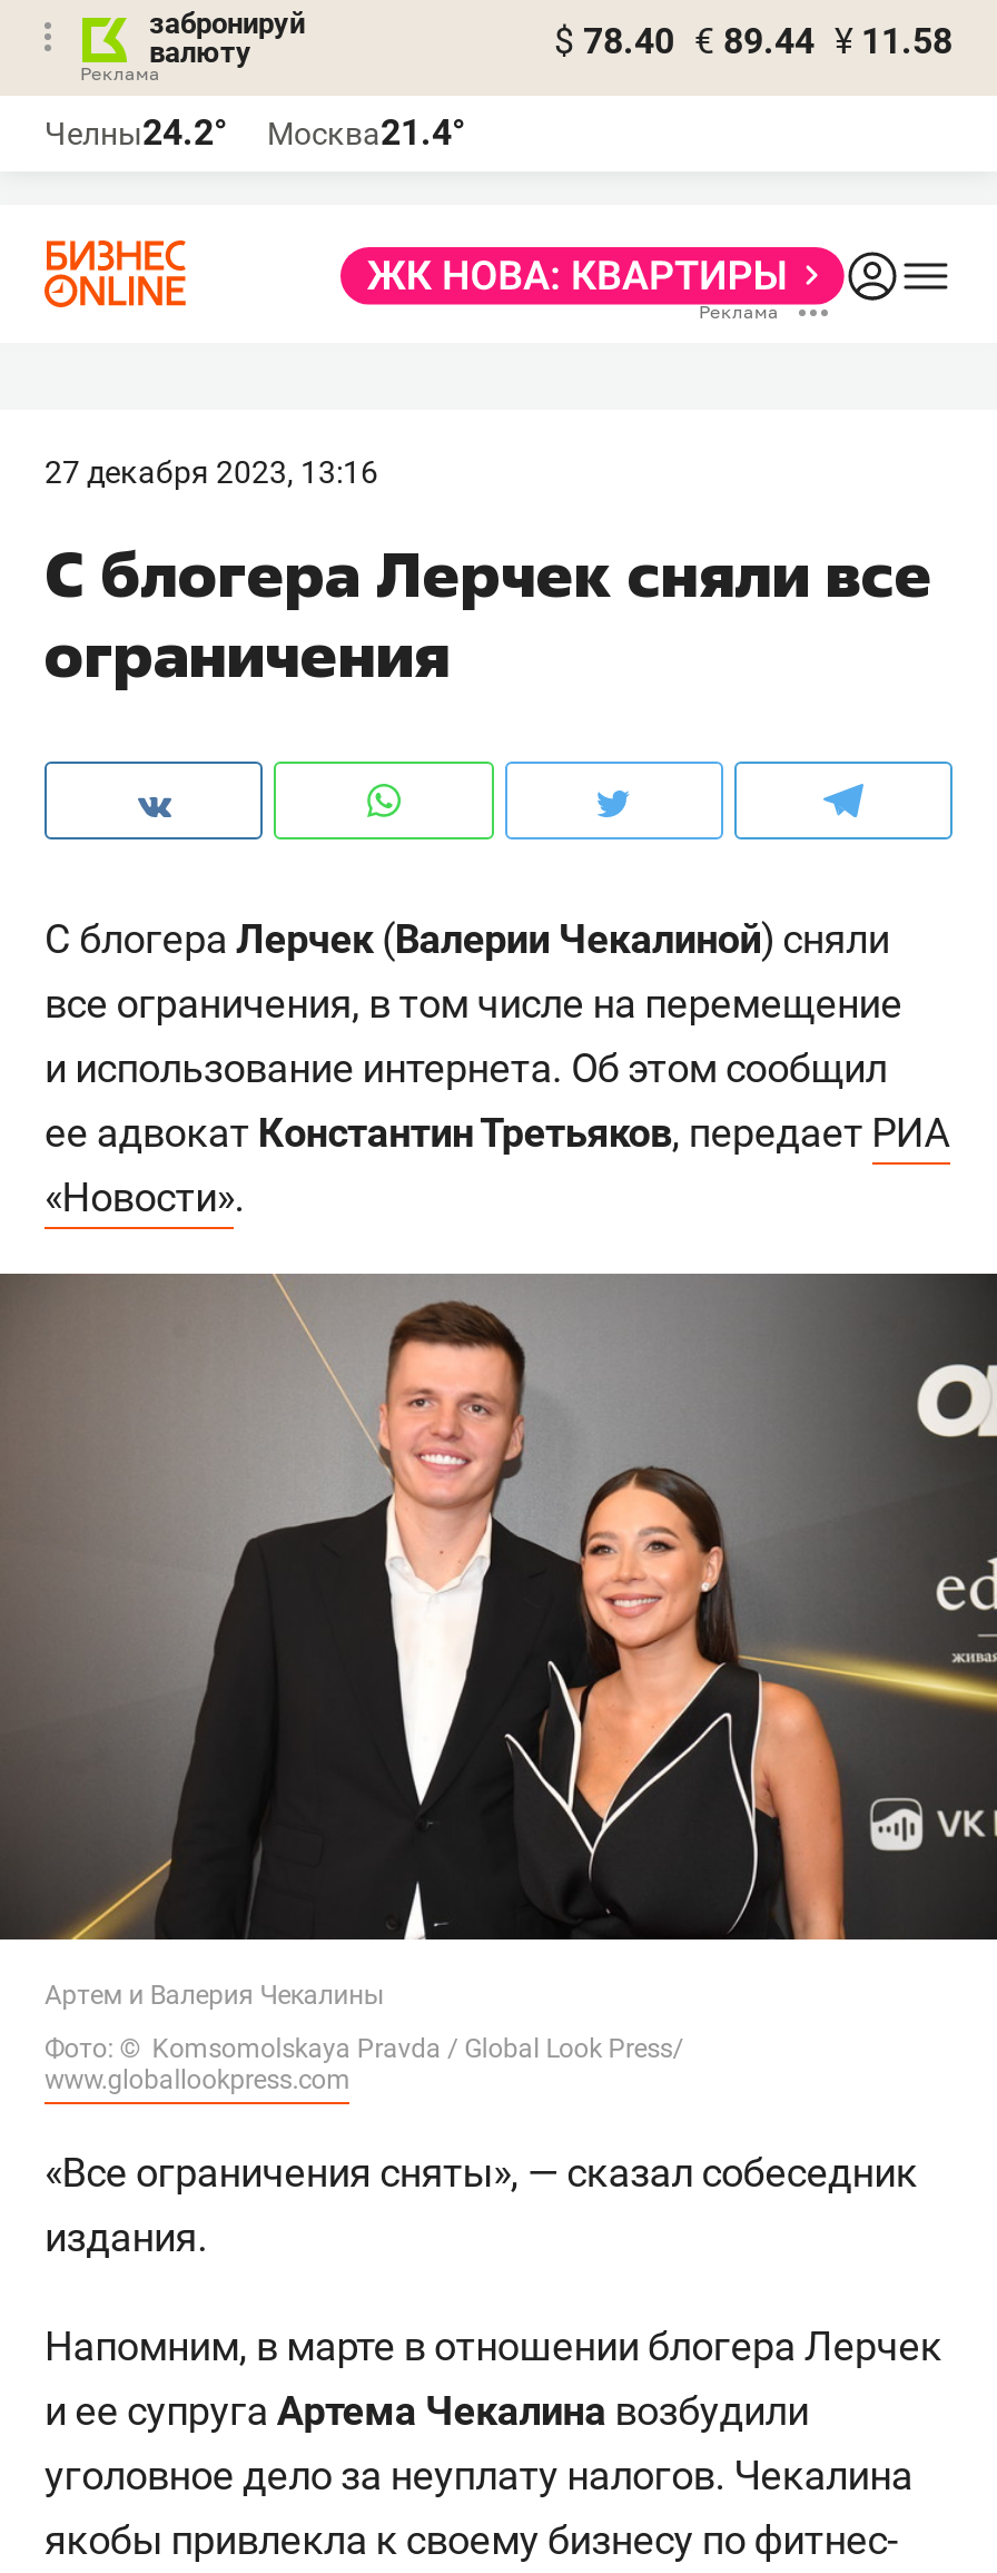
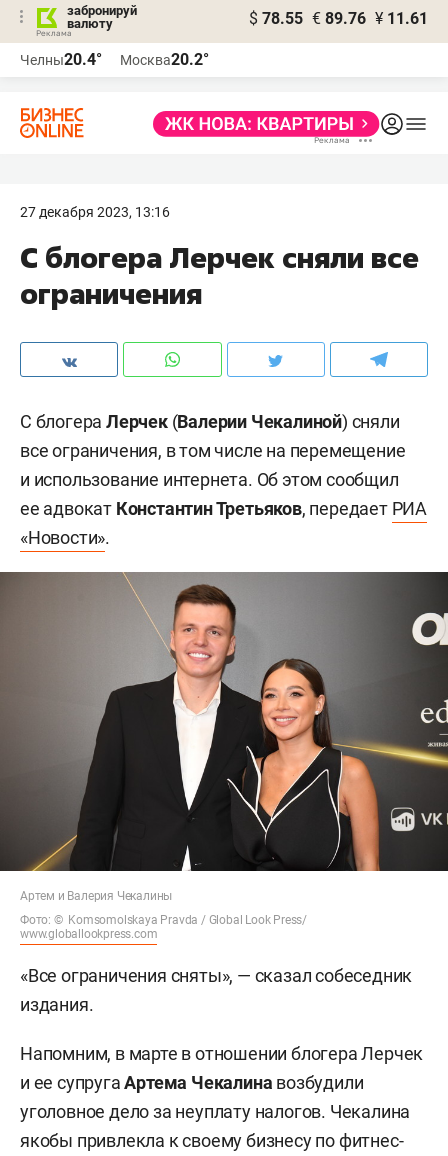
[554,20,952,62] $ 78.40 € 89.44 ¥ 11.58 -> [249,9,428,28] $ 78.55 € 89.76 ¥ 11.61
[45,111,227,154] Челны24.2° -> [20,50,102,69] Челны20.4°
[267,111,465,154] Москва21.4° -> [120,50,209,69] Москва20.2°

